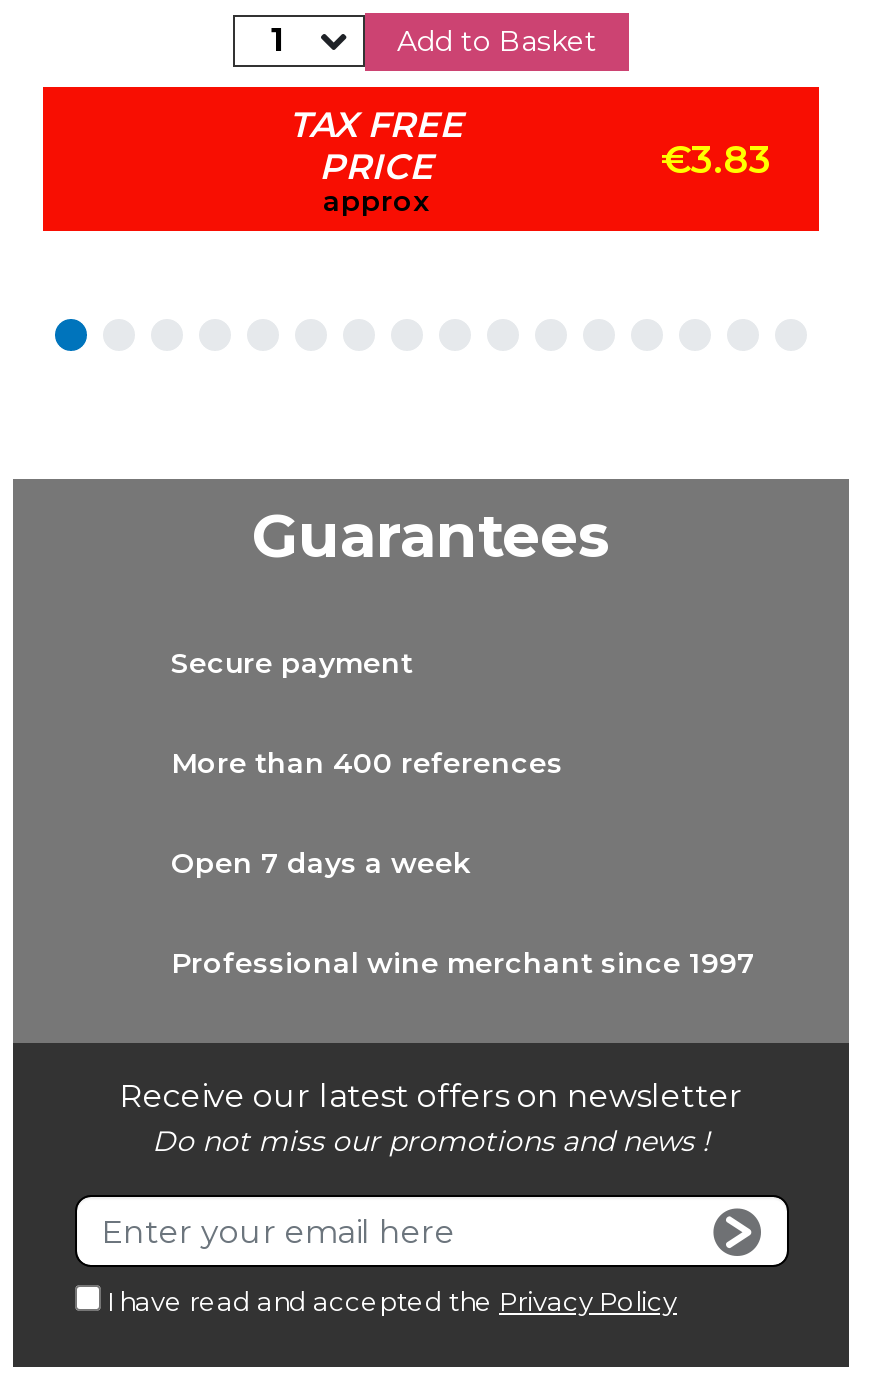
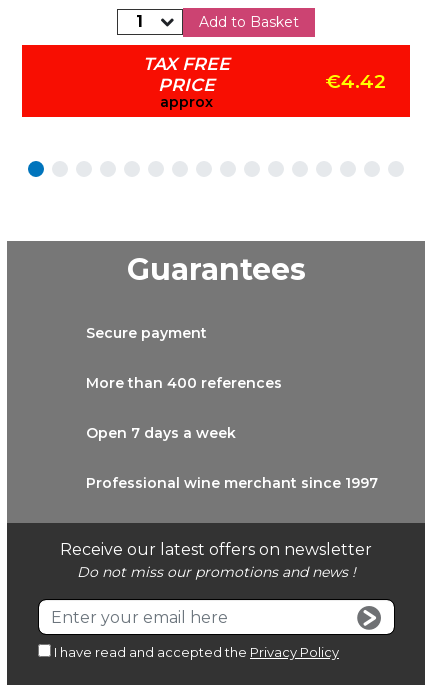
[661,135,771,183] €3.83 -> [326,69,386,93] €4.42

